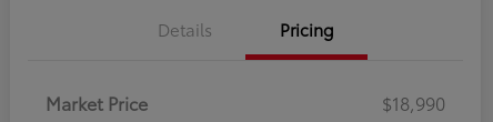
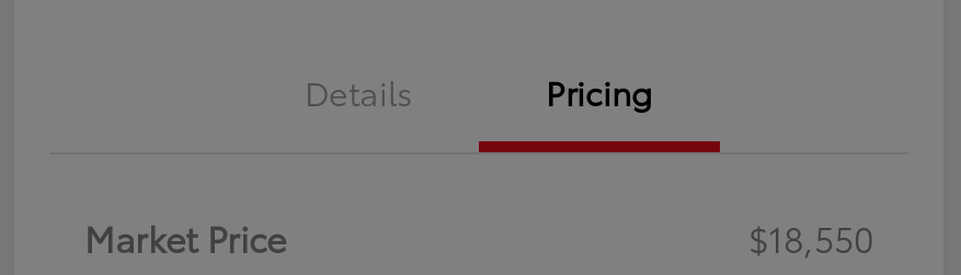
[382,90,445,115] $18,990 -> [748,211,873,261] $18,550

